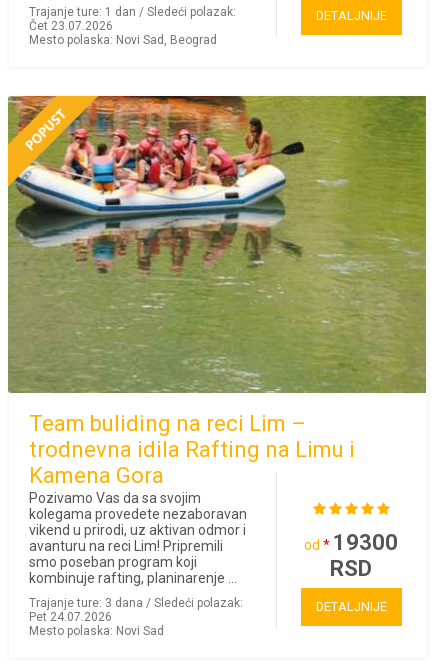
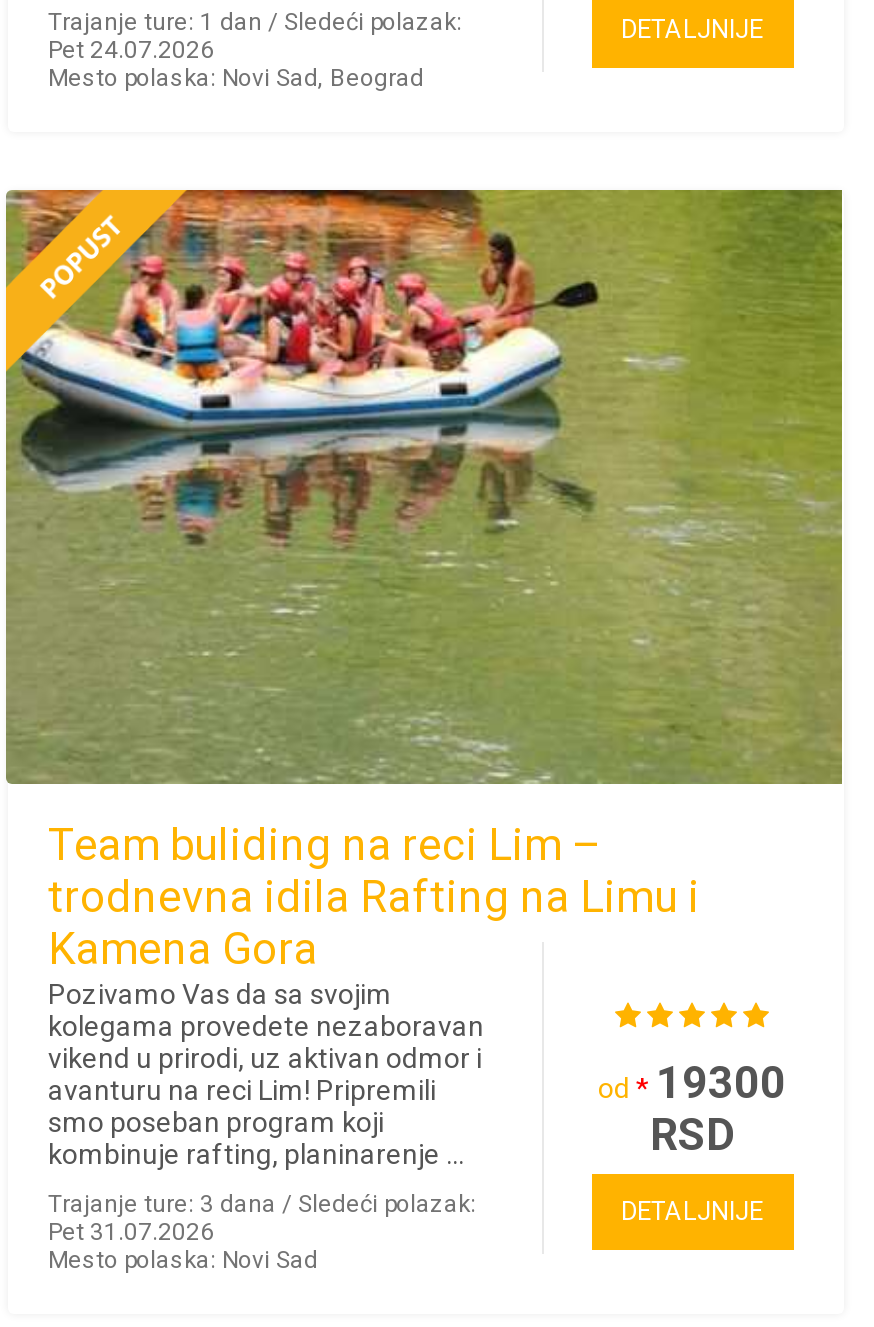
[29,19,113,33] Čet 23.07.2026 -> [48,37,214,65] Pet 24.07.2026
[29,610,112,624] Pet 24.07.2026 -> [48,1218,214,1246] Pet 31.07.2026

